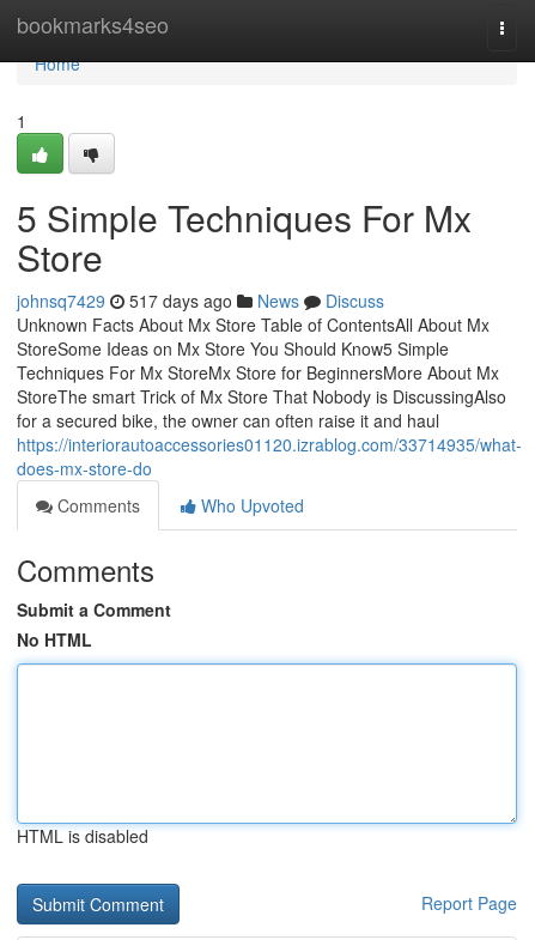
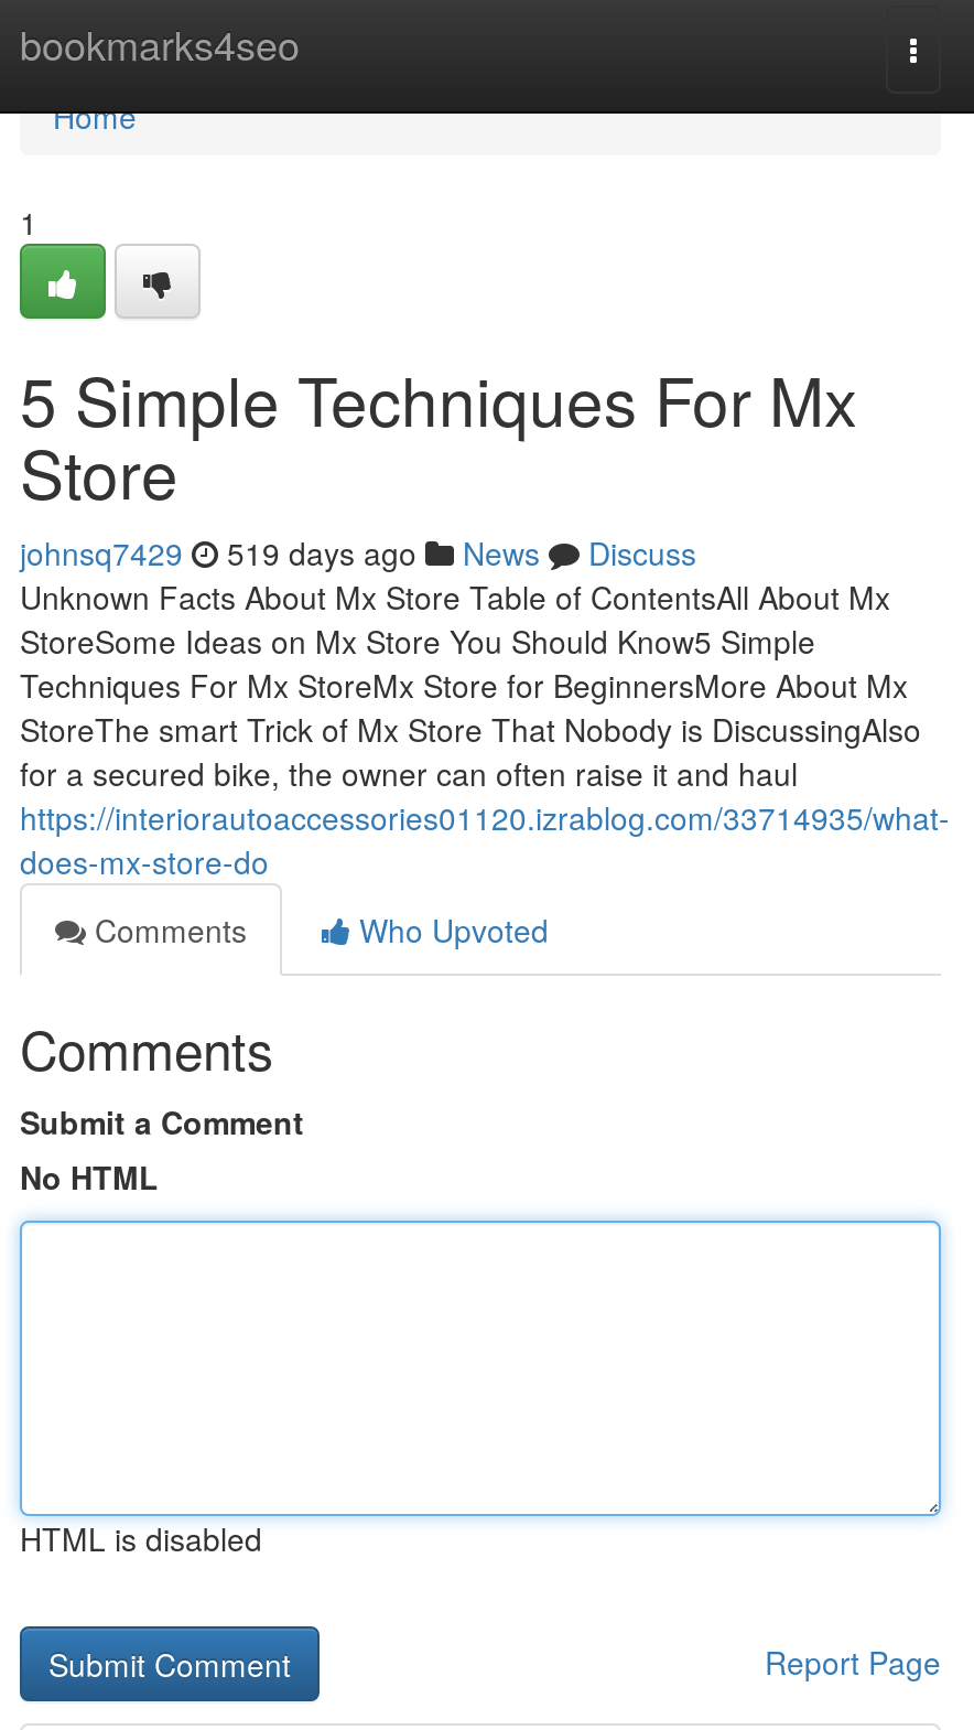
[17,289,384,313] johnsq7429 517 days ago News Discuss -> [20,530,696,574] johnsq7429 519 days ago News Discuss

